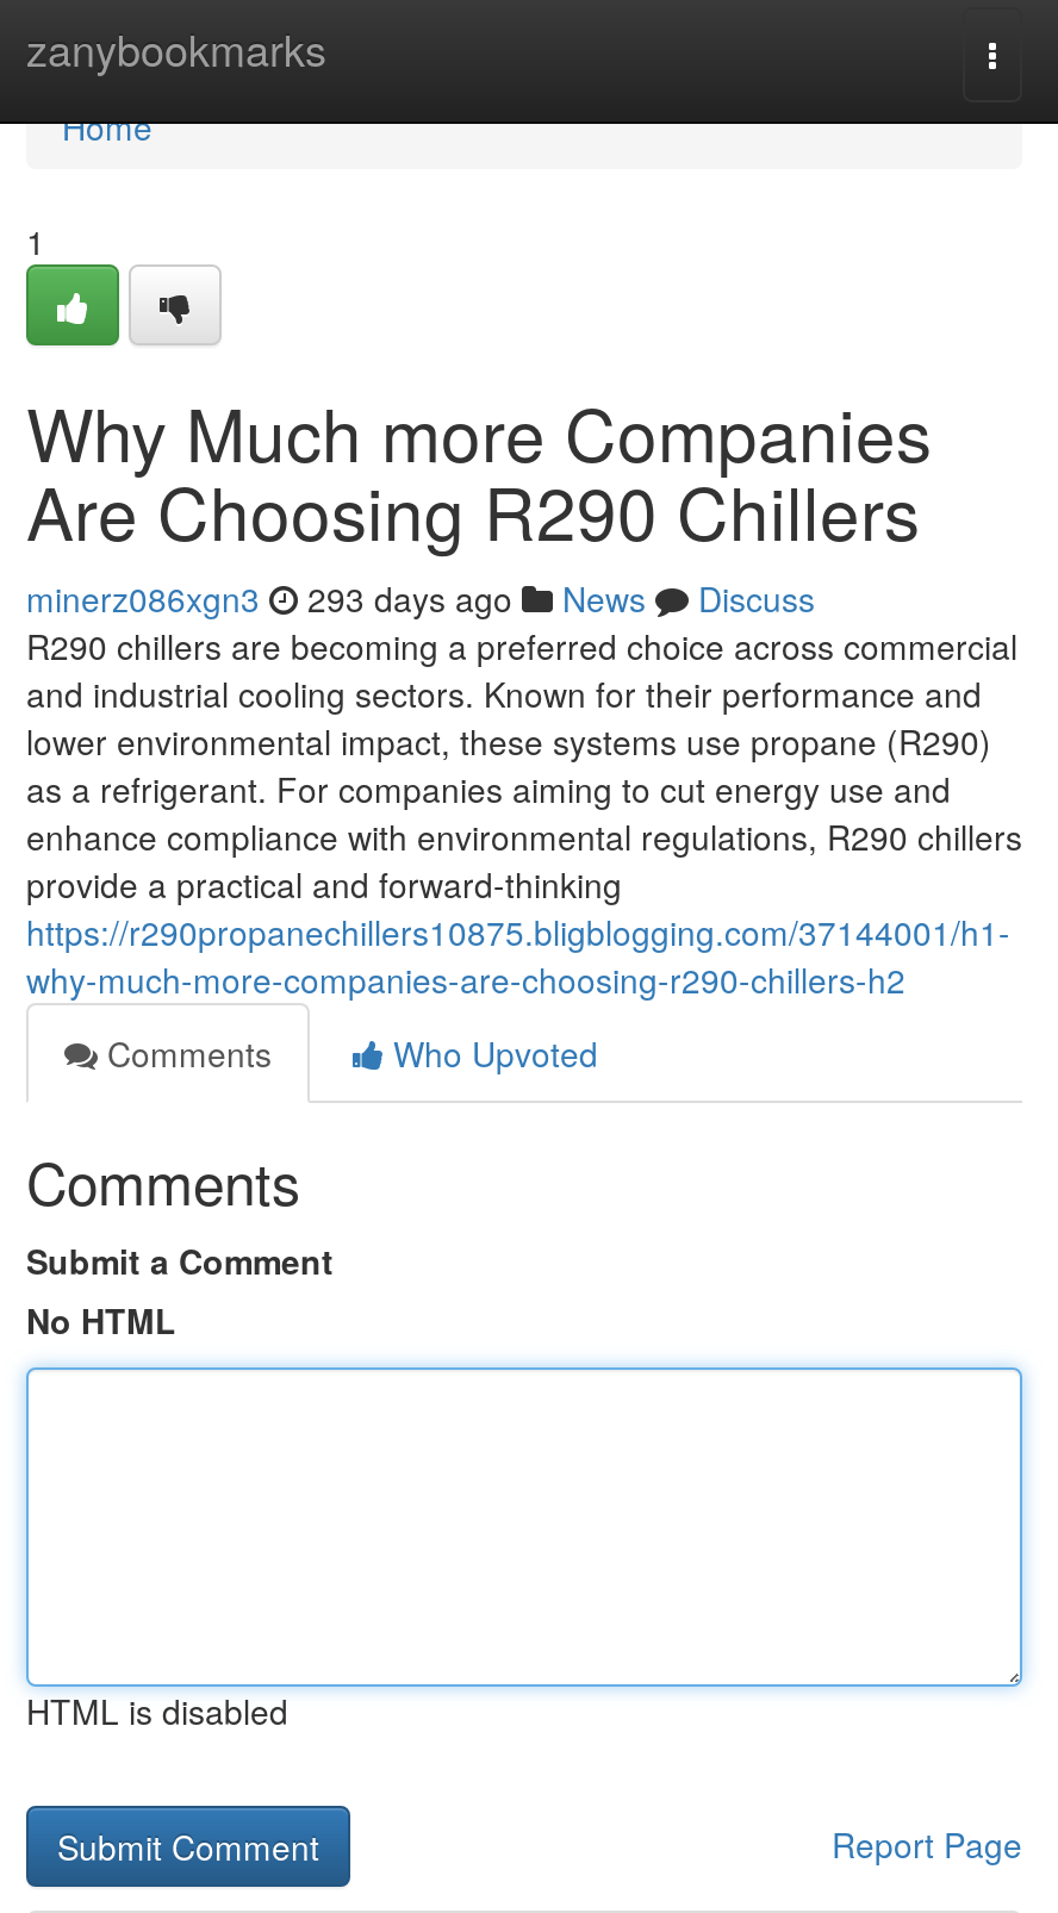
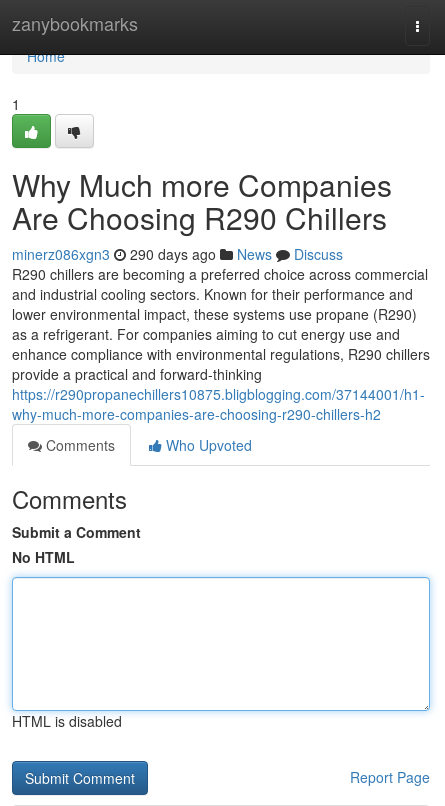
[26,574,815,622] minerz086xgn3 293 days ago News Discuss -> [12,244,343,264] minerz086xgn3 290 days ago News Discuss

